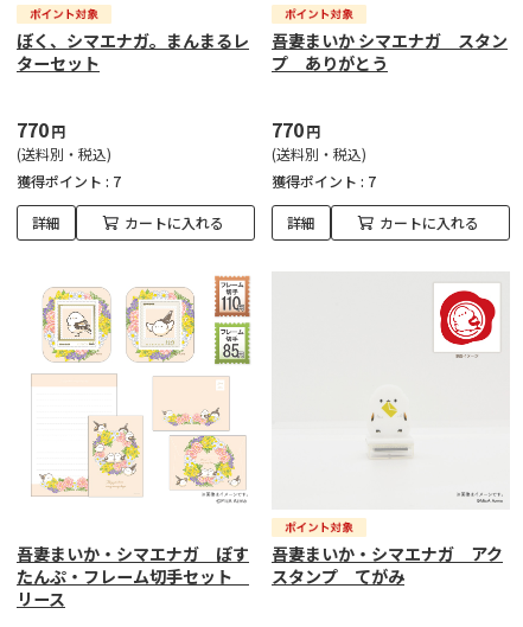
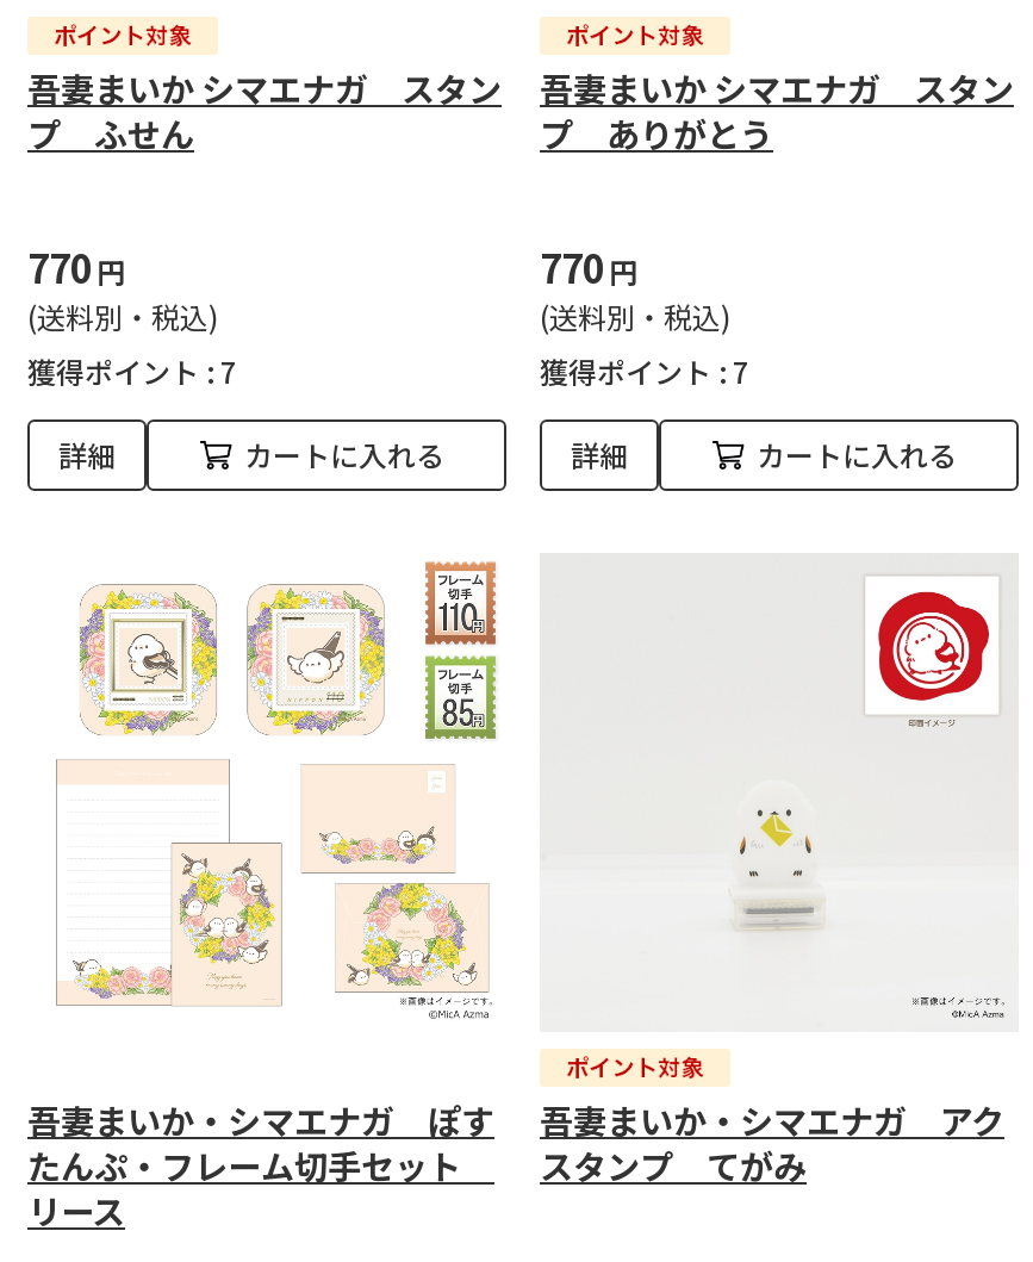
[17,28,249,75] ぼく、シマエナガ。まんまるレ | ターセット -> [27,64,502,157] 吾妻まいか シマエナガ スタン | プ ふせん

